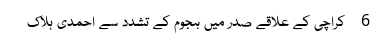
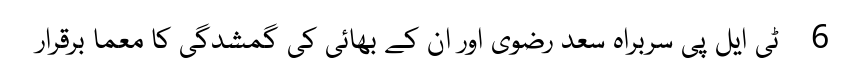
[27,9,345,31] کراچی کے علاقے صدر میں ہجوم کے تشدد سے احمدی ہلاک -> [37,14,779,58] ٹی ایل پی سربراہ سعد رضوی اور ان کے بھائی کی گمشدگی کا معما برقرار

